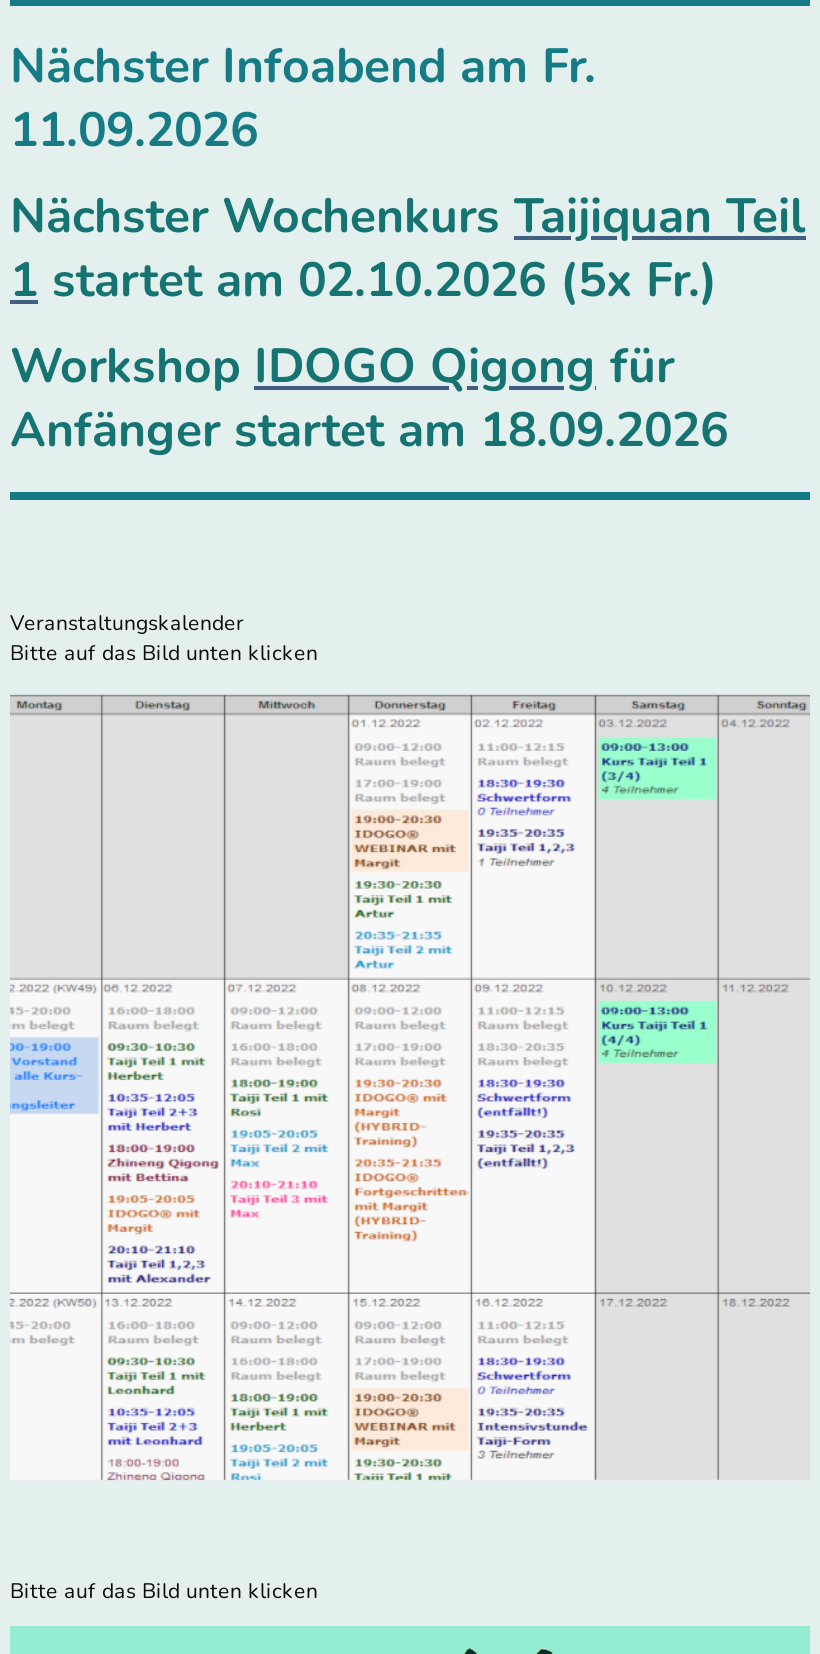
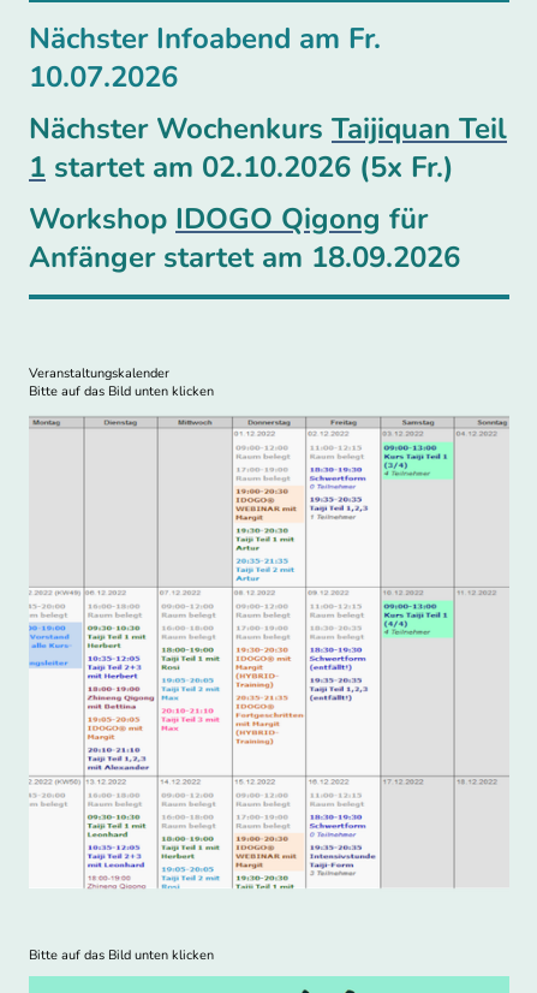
[10,99,258,163] 11.09.2026 -> [29,58,178,97] 10.07.2026

